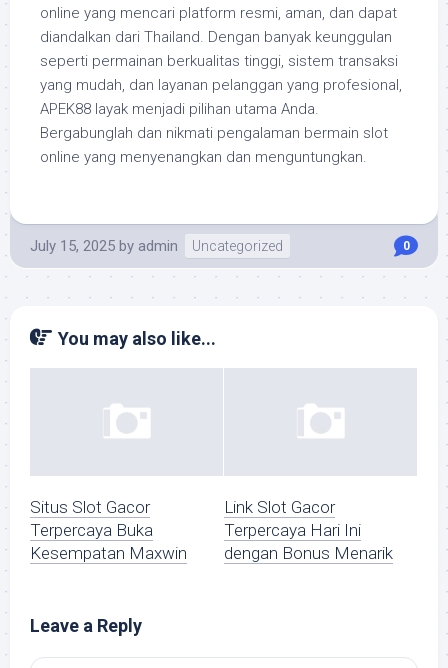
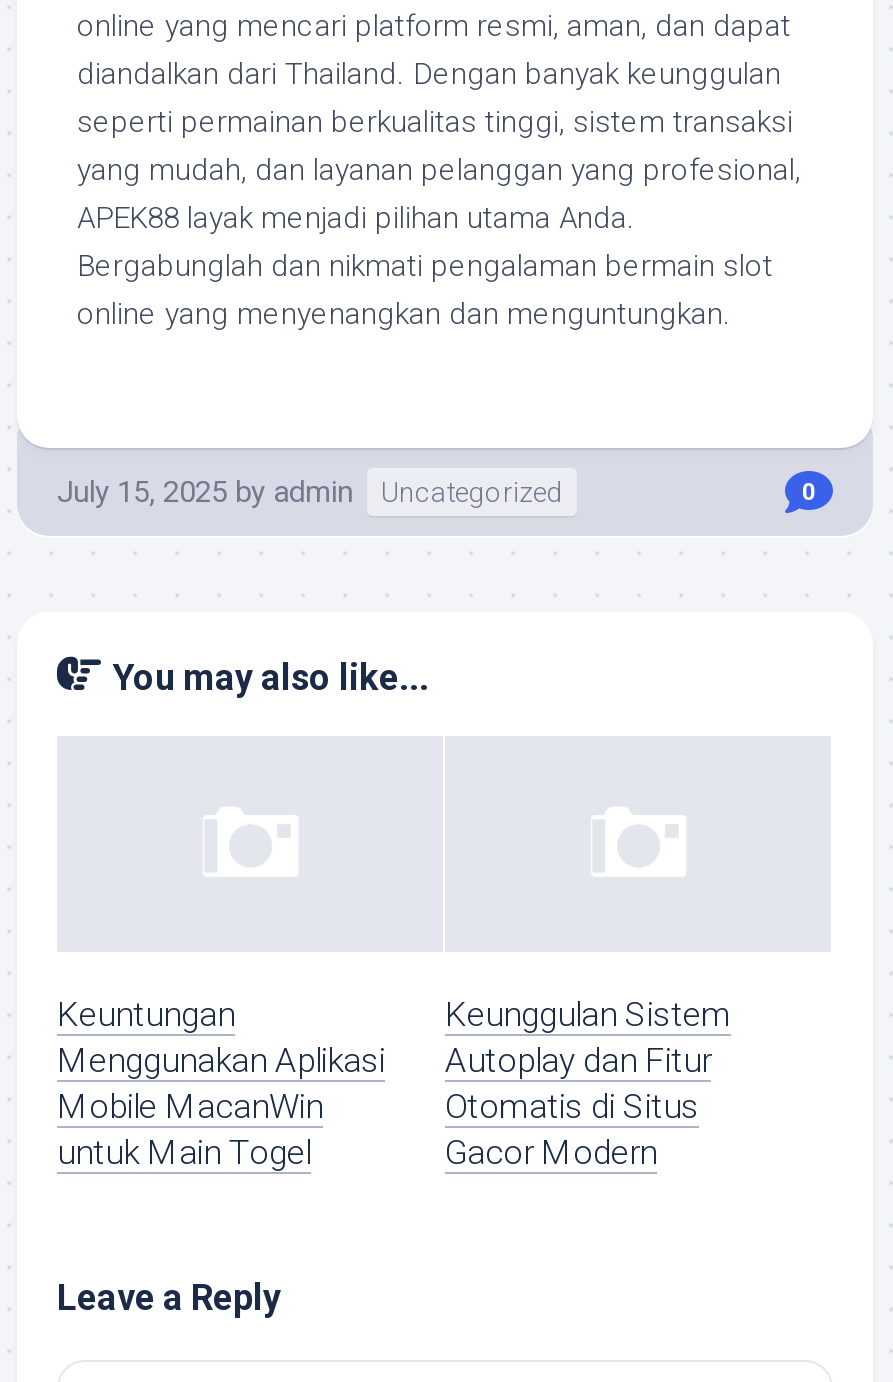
[30,497,187,563] Situs Slot Gacor | Terpercaya Buka | Kesempatan Maxwin -> [57,995,385,1173] Keuntungan | Menggunakan Aplikasi | Mobile MacanWin | untuk Main Togel
[224,497,393,563] Link Slot Gacor | Terpercaya Hari Ini | dengan Bonus Menarik -> [445,995,731,1173] Keunggulan Sistem | Autoplay dan Fitur | Otomatis di Situs | Gacor Modern

